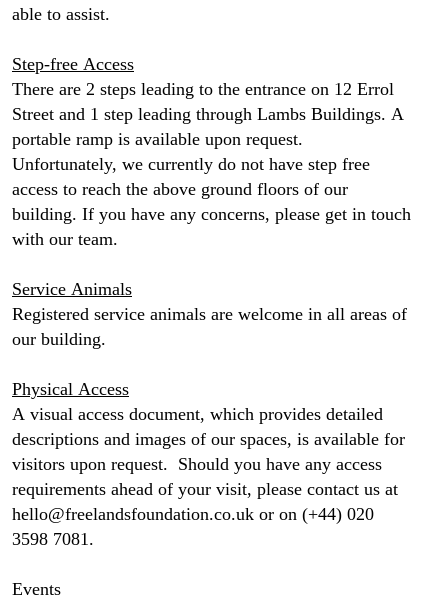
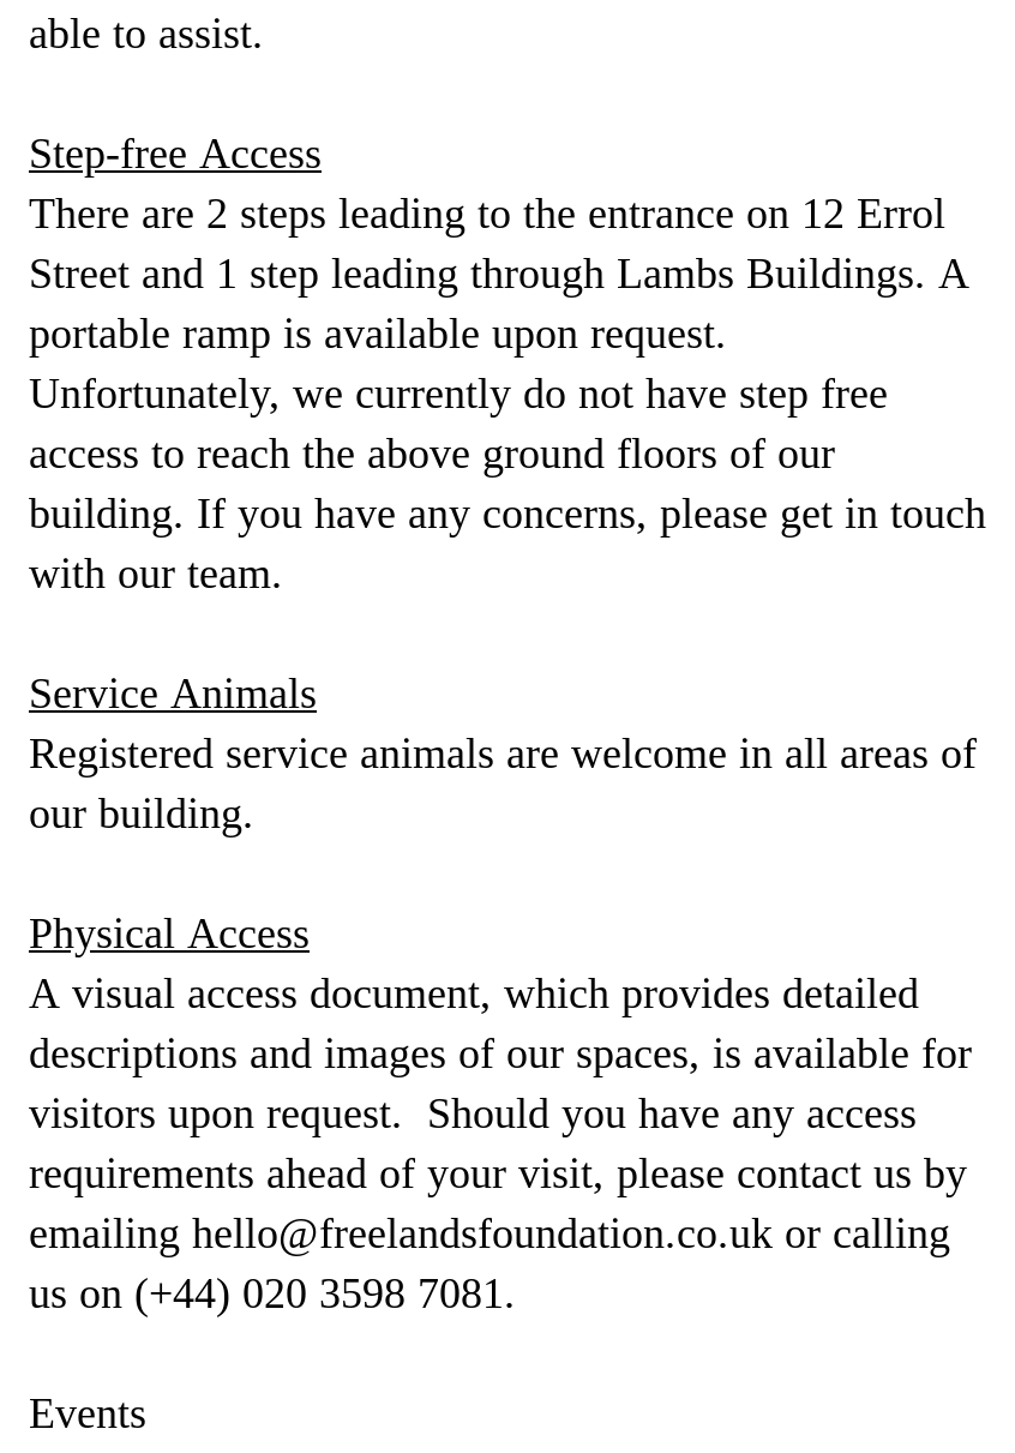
[12,478,398,548] requirements ahead of your visit, please contact us at | hello@freelandsfoundation.co.uk or on (+44) 020 | 3598 7081. -> [29,1148,967,1316] requirements ahead of your visit, please contact us by | emailing hello@freelandsfoundation.co.uk or calling | us on (+44) 020 3598 7081.

